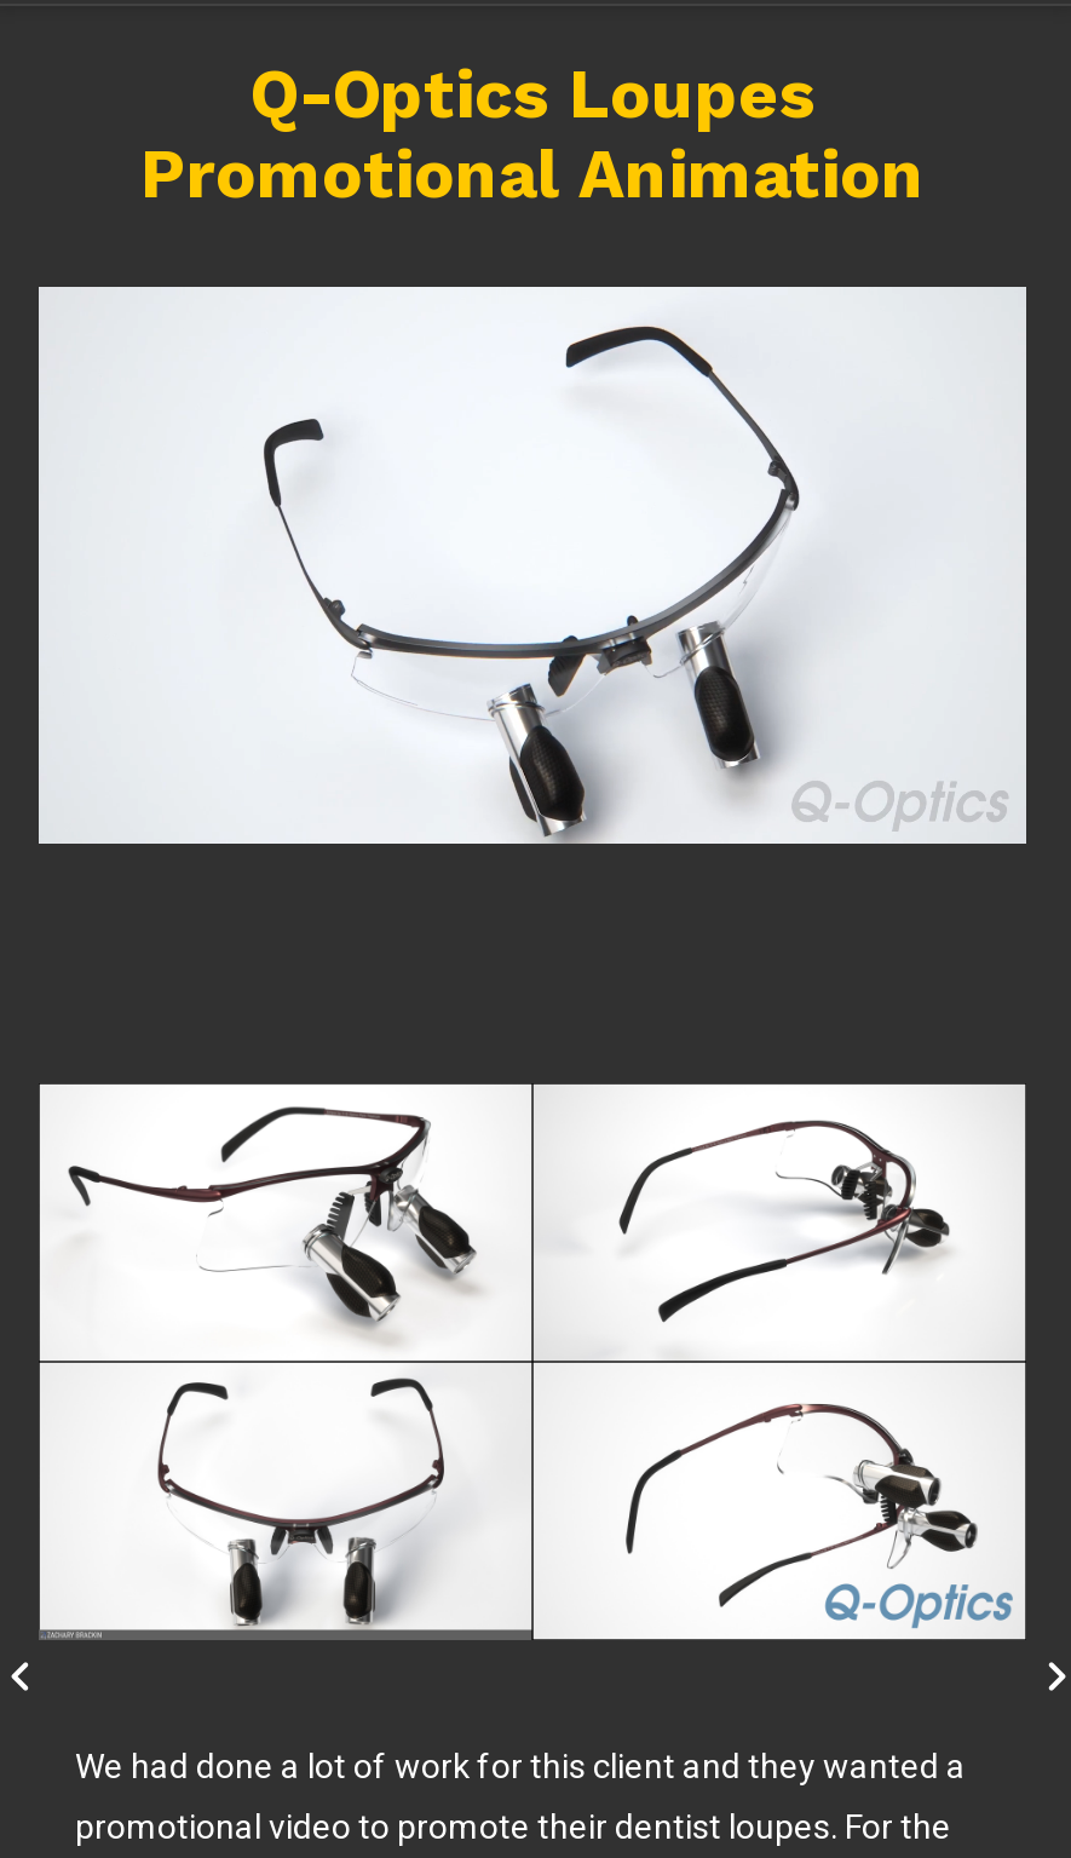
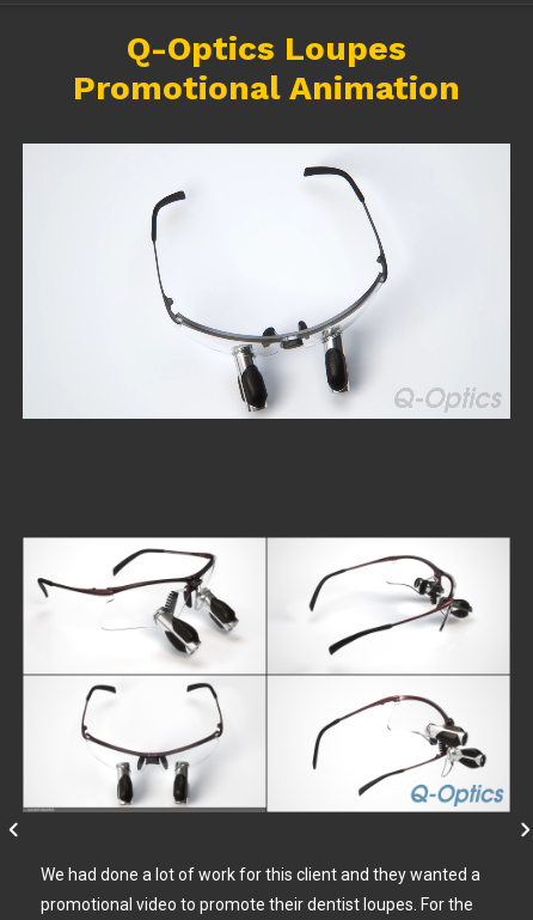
[261,323,801,844] [image] -> [134,163,398,419] [image]

